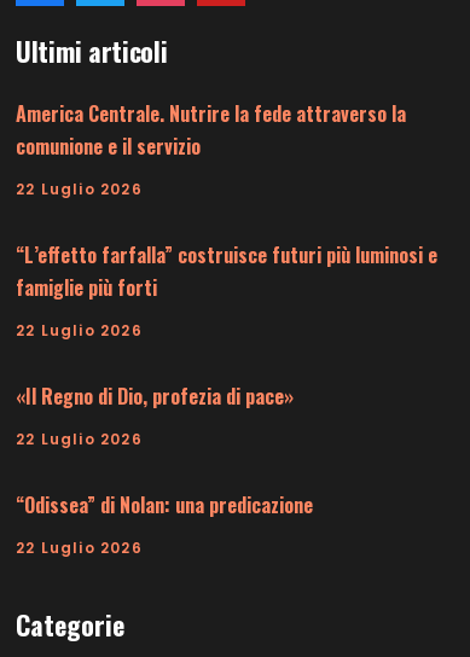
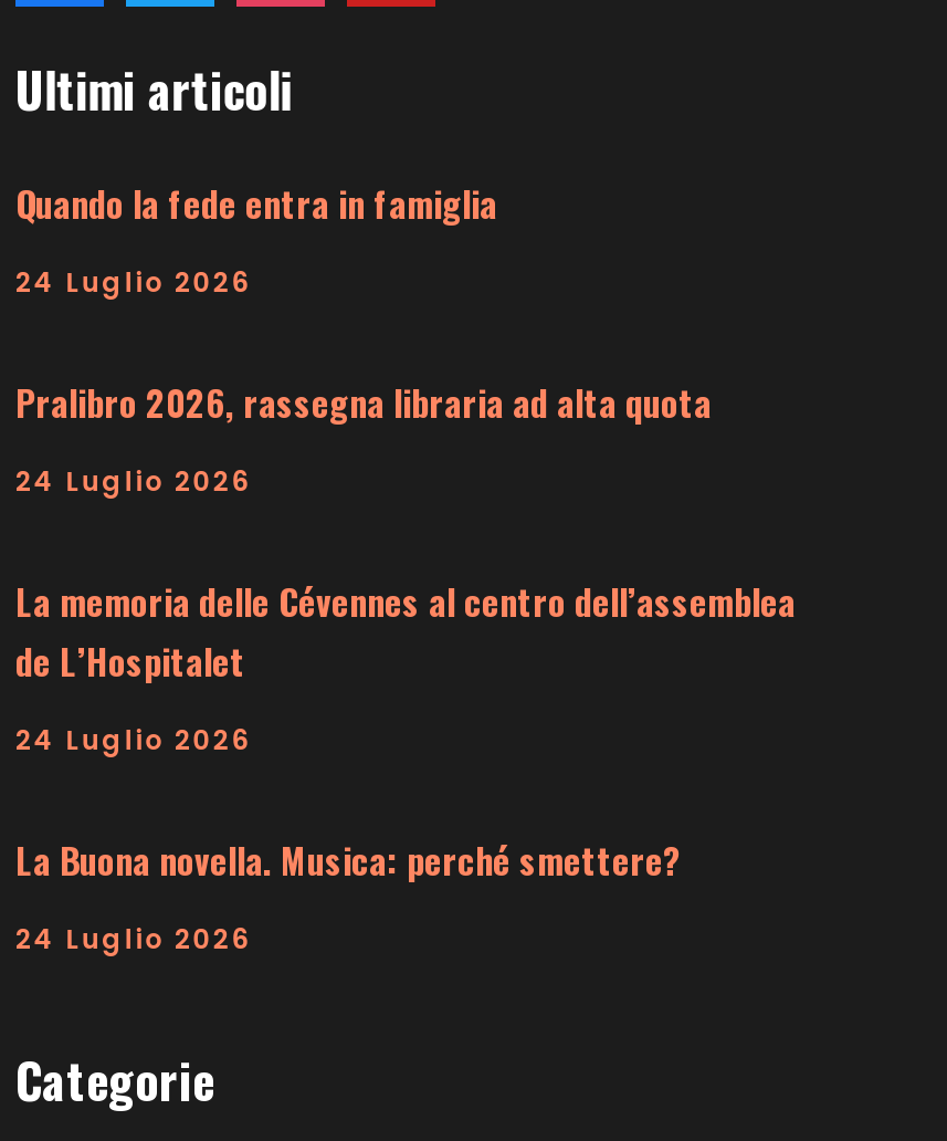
[16,99,406,161] America Centrale. Nutrire la fede attraverso la | comunione e il servizio -> [15,177,497,230] Quando la fede entra in famiglia
[16,179,142,199] 22 Luglio 2026 -> [15,263,252,301] 24 Luglio 2026
[16,240,437,302] “L’effetto farfalla” costruisce futuri più luminosi e | famiglie più forti -> [15,376,712,429] Pralibro 2026, rassegna libraria ad alta quota
[16,320,142,341] 22 Luglio 2026 -> [15,462,252,500] 24 Luglio 2026
[16,382,294,411] «Il Regno di Dio, profezia di pace» -> [15,575,796,688] La memoria delle Cévennes al centro dell’assemblea | de L’Hospitalet
[16,429,142,449] 22 Luglio 2026 -> [15,721,252,758] 24 Luglio 2026
[16,490,313,519] “Odissea” di Nolan: una predicazione -> [15,834,681,887] La Buona novella. Musica: perché smettere?
[16,537,142,558] 22 Luglio 2026 -> [15,920,252,957] 24 Luglio 2026

